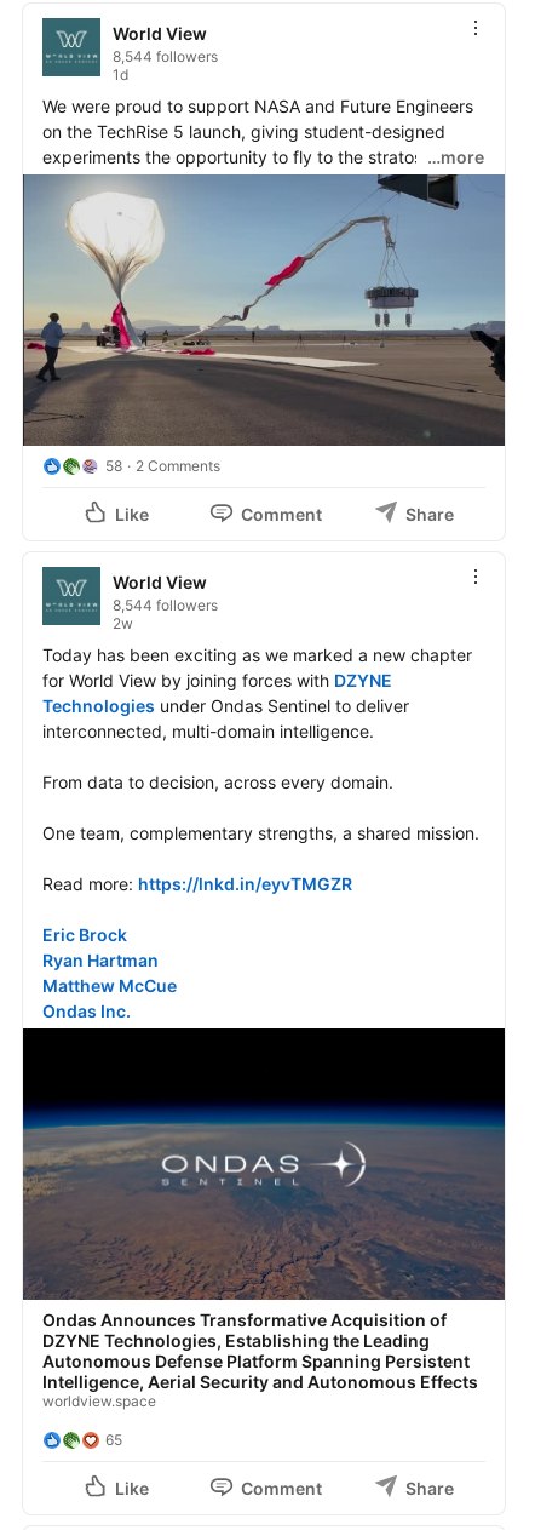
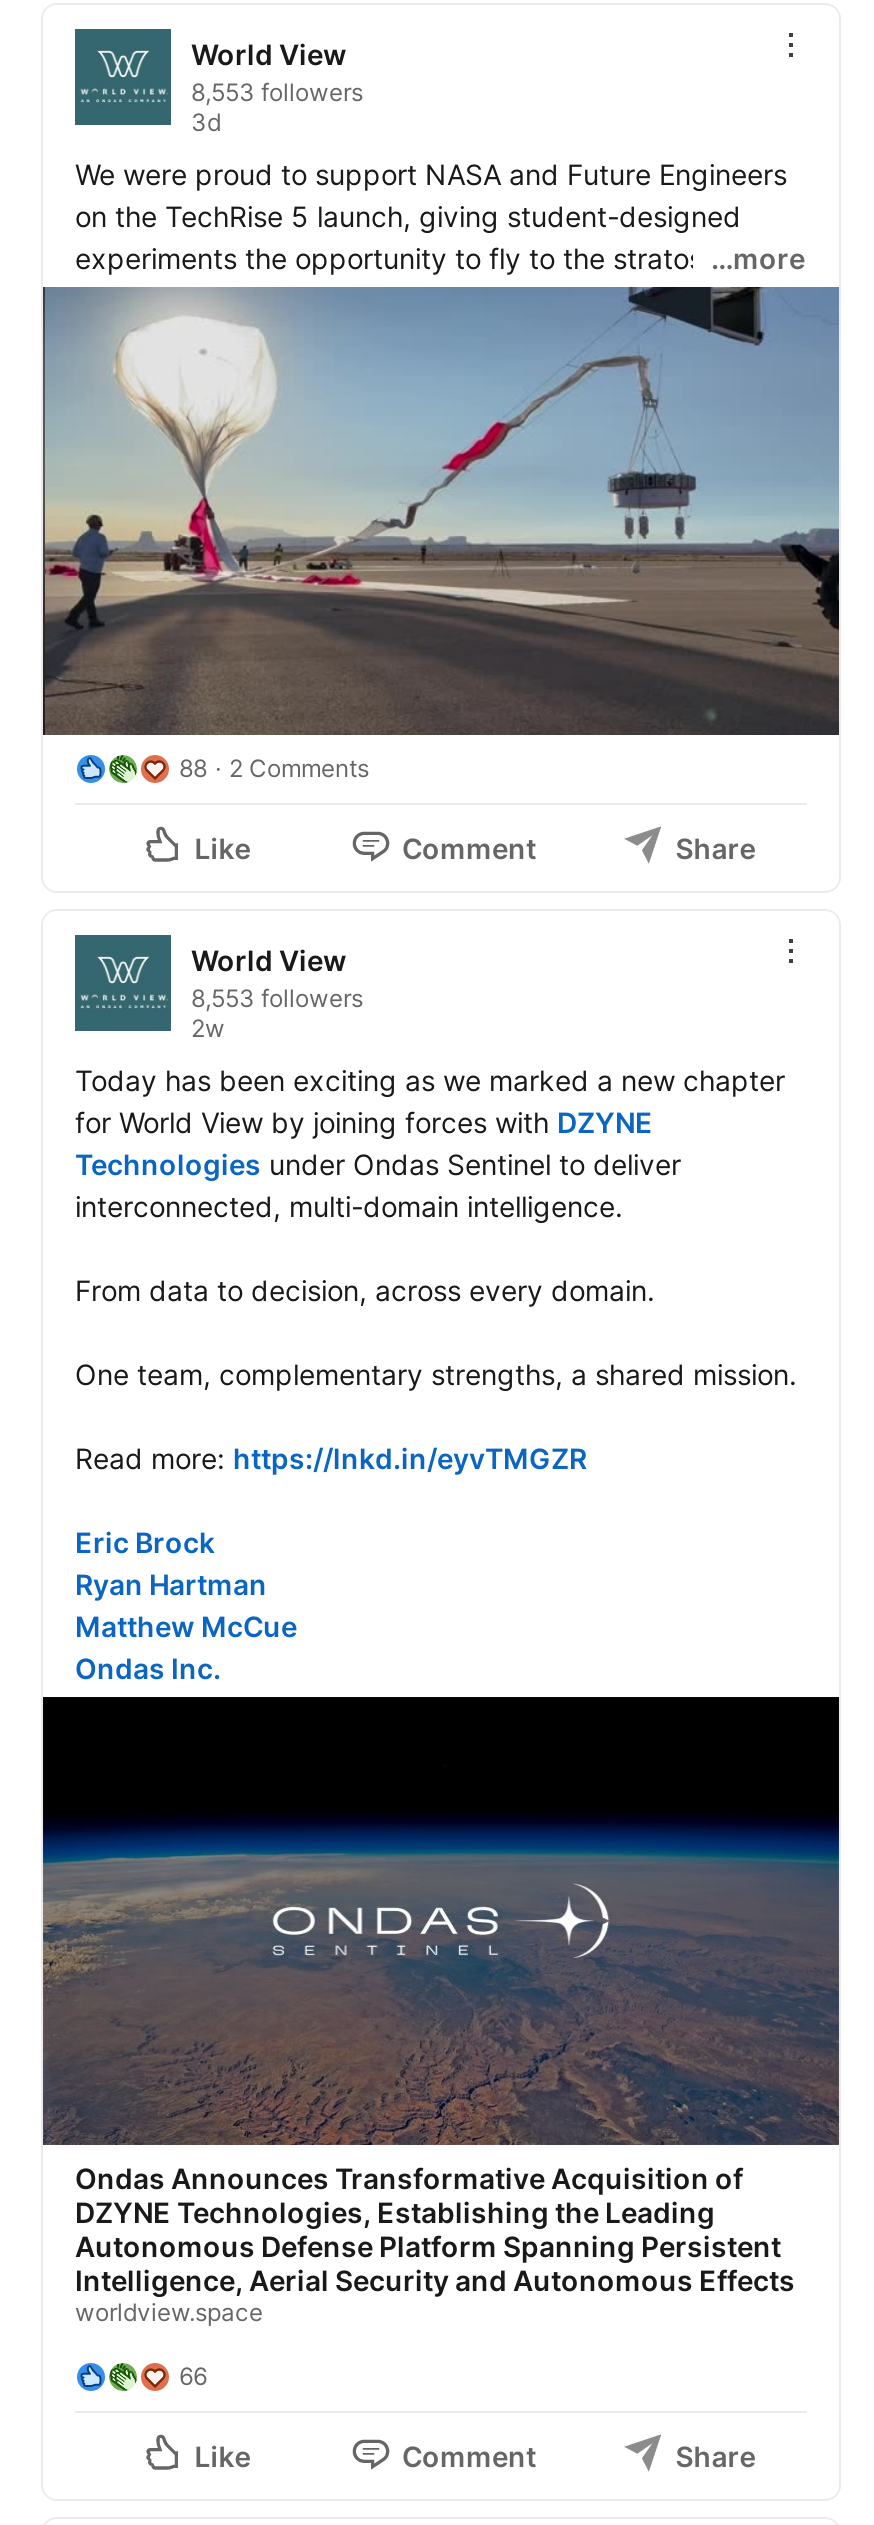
[113,48,218,84] 8,544 followers | 1d -> [191,78,363,138] 8,553 followers | 3d
[105,457,220,475] 58 2 Comments -> [179,753,369,783] 88 2 Comments
[113,596,218,614] 8,544 followers -> [191,983,363,1013] 8,553 followers
[105,1431,122,1449] 65 -> [179,2361,207,2391] 66

